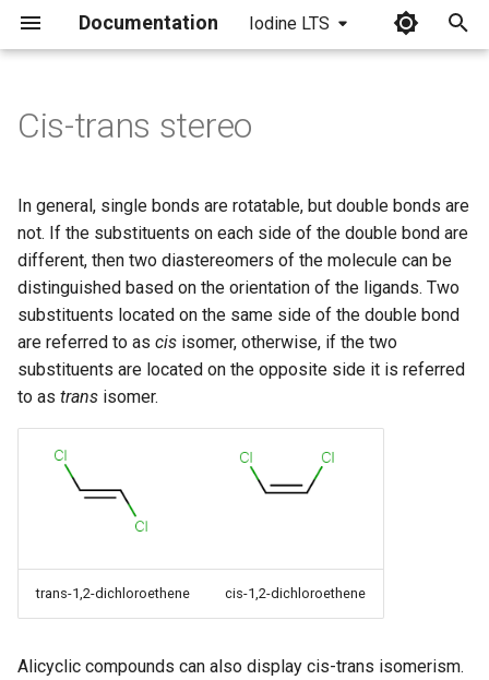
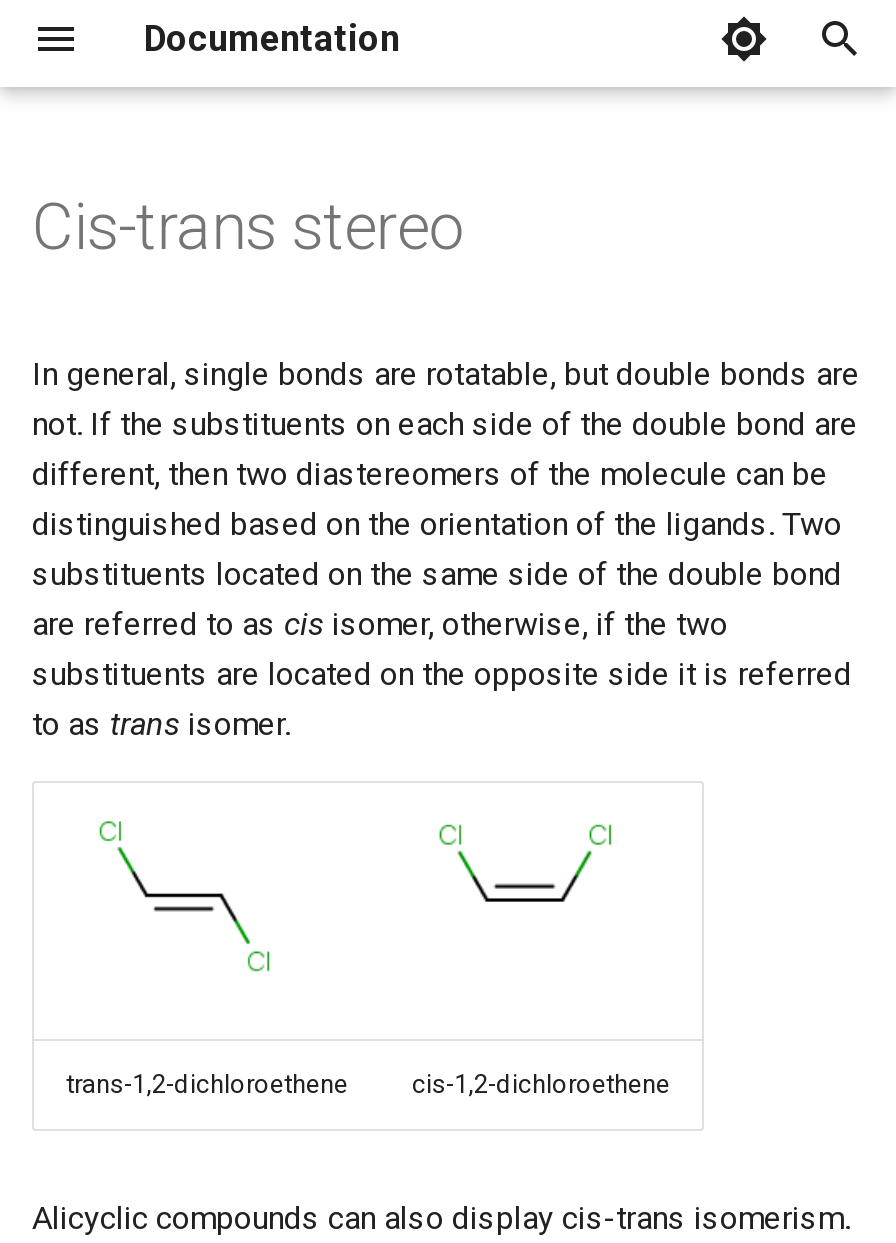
[249,13,330,34] Iodine LTS -> none

